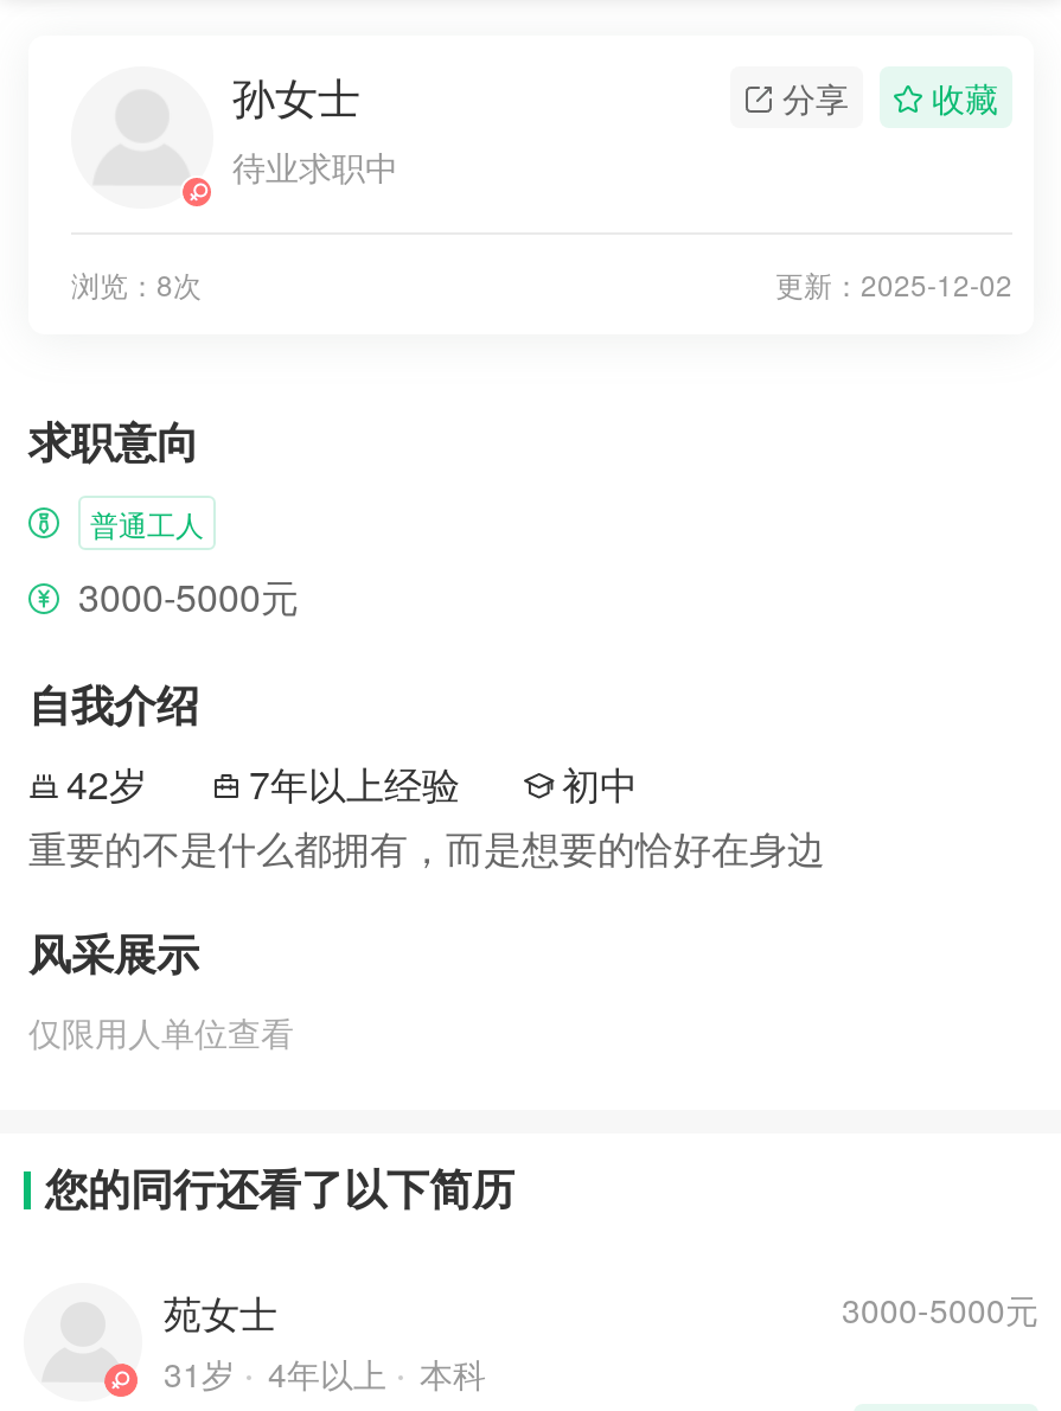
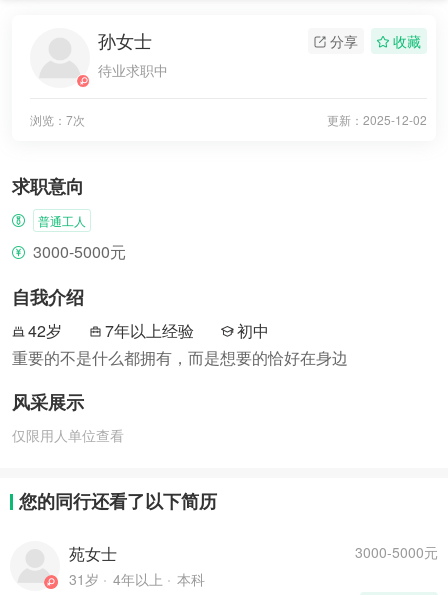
[71,263,202,304] 浏览：8次 -> [30,111,85,128] 浏览：7次

